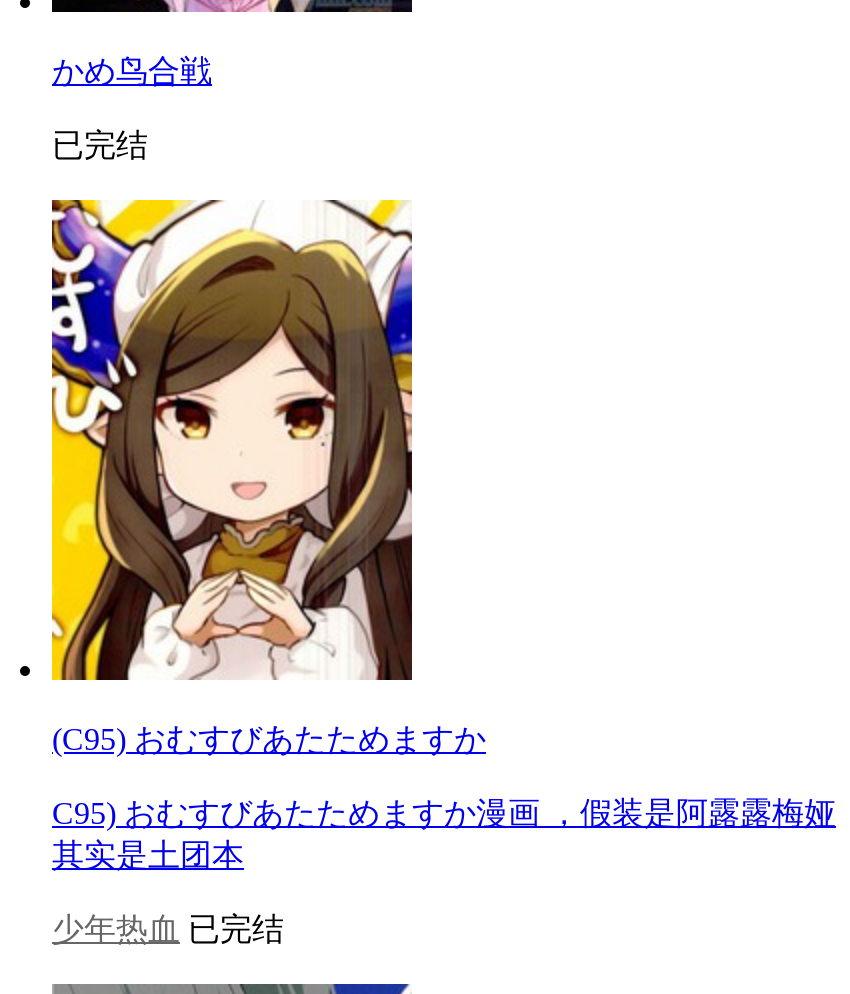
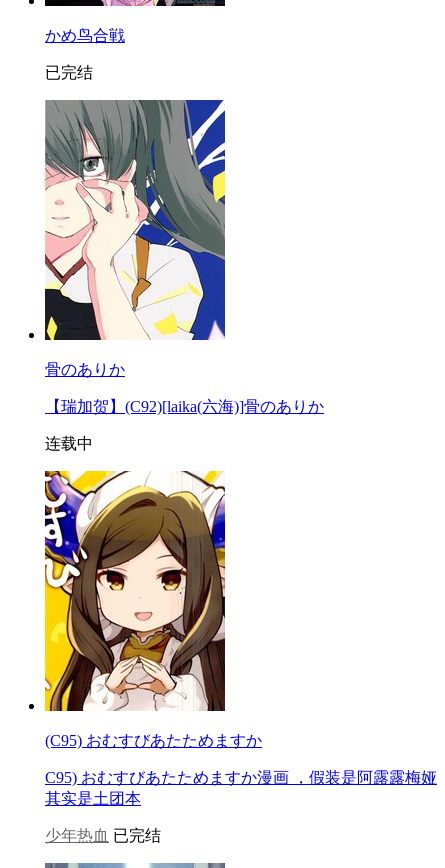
none -> [44,99,324,452] [image] | 骨のありか | 【瑞加贺】(C92)[laika(六海)]骨のありか | 连载中

